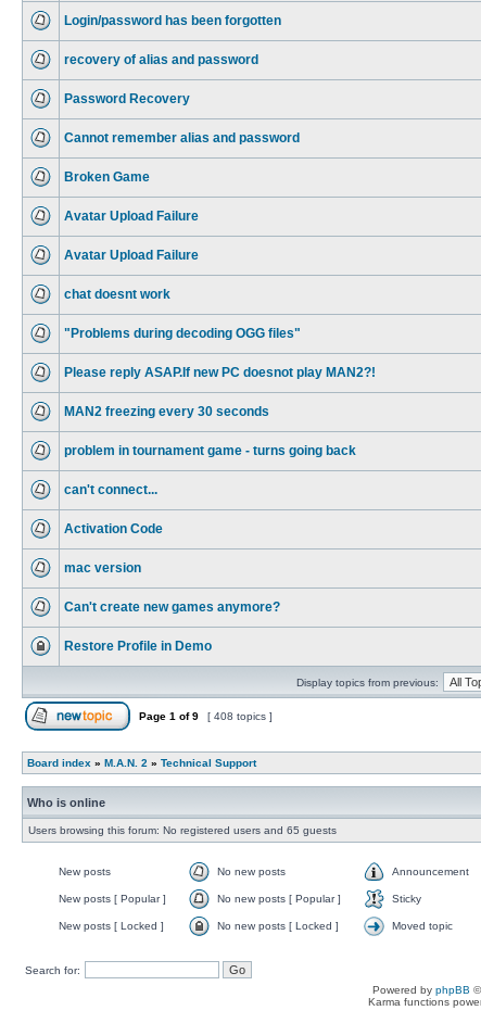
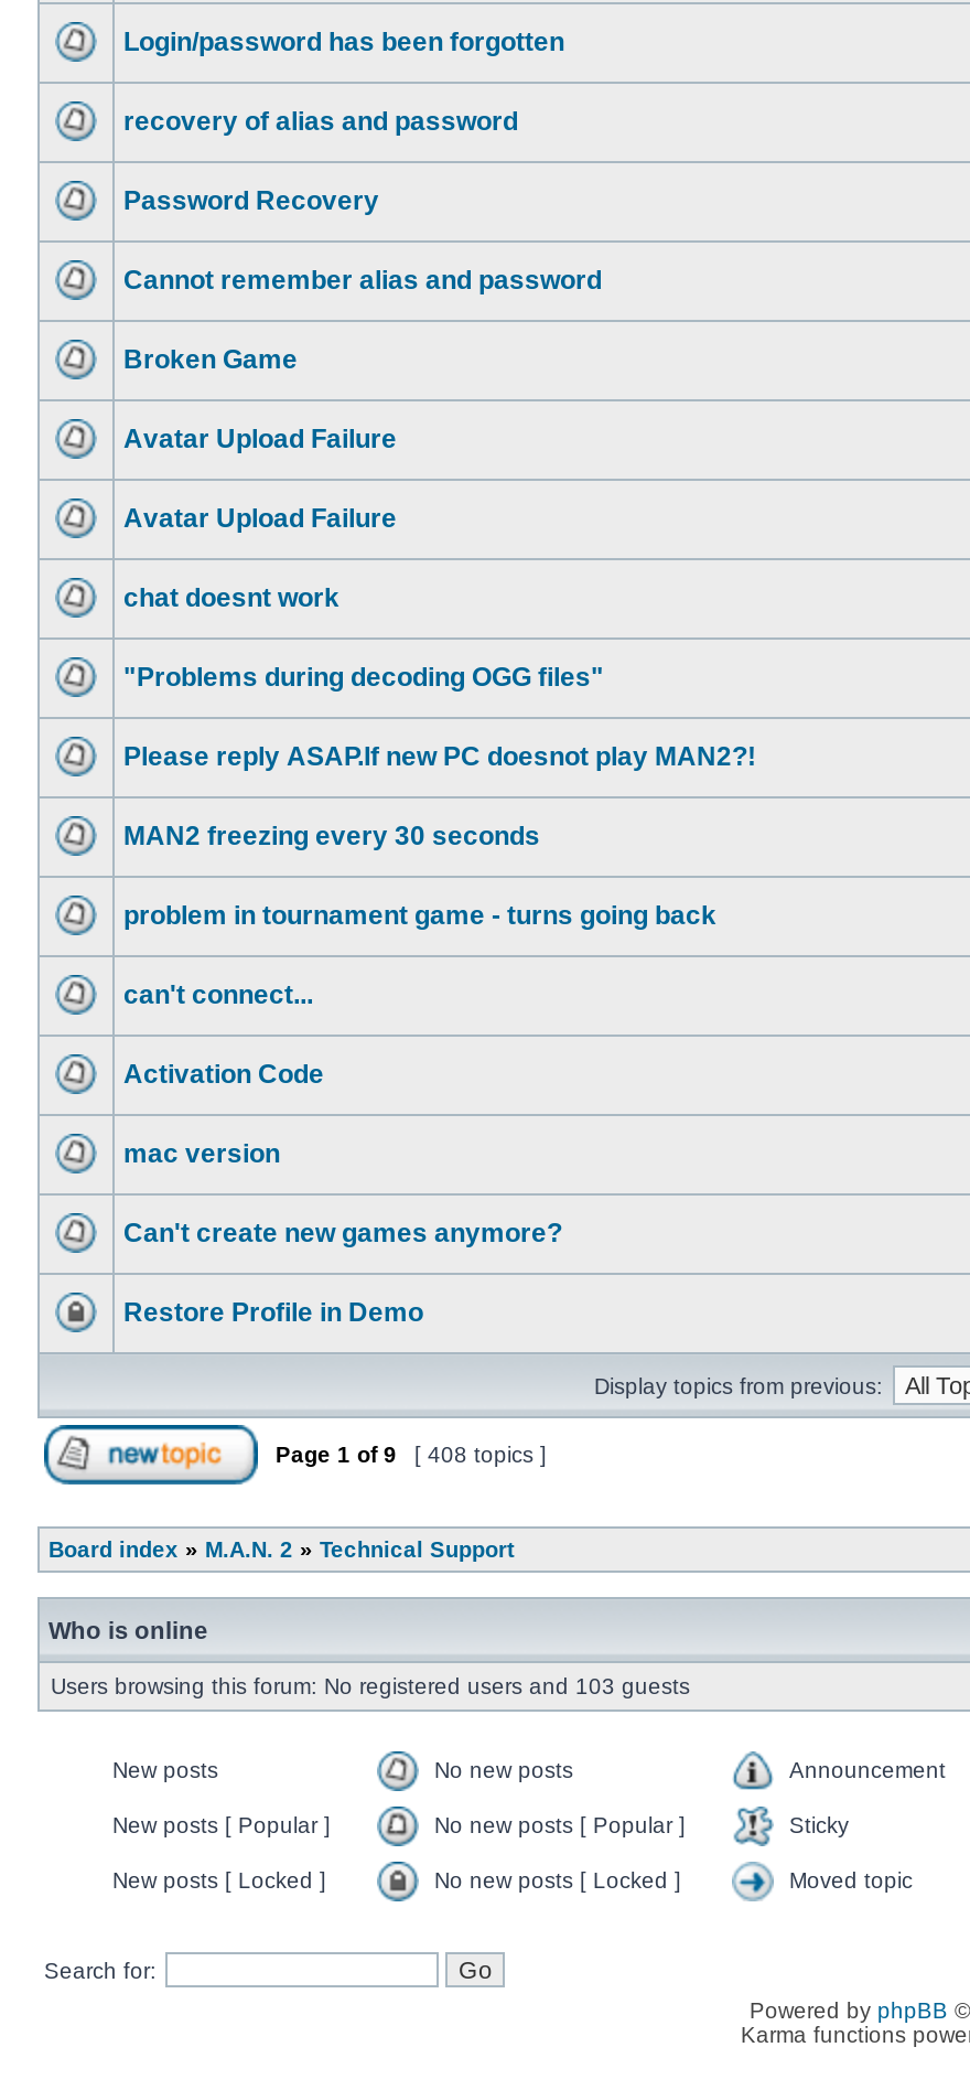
[28,824,337,836] Users browsing this forum: No registered users and 65 guests -> [51,1674,690,1698] Users browsing this forum: No registered users and 103 guests

